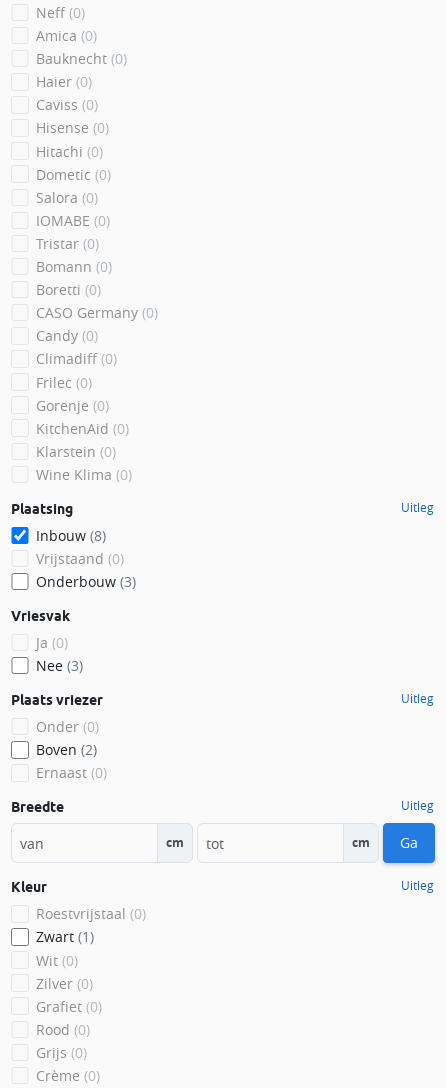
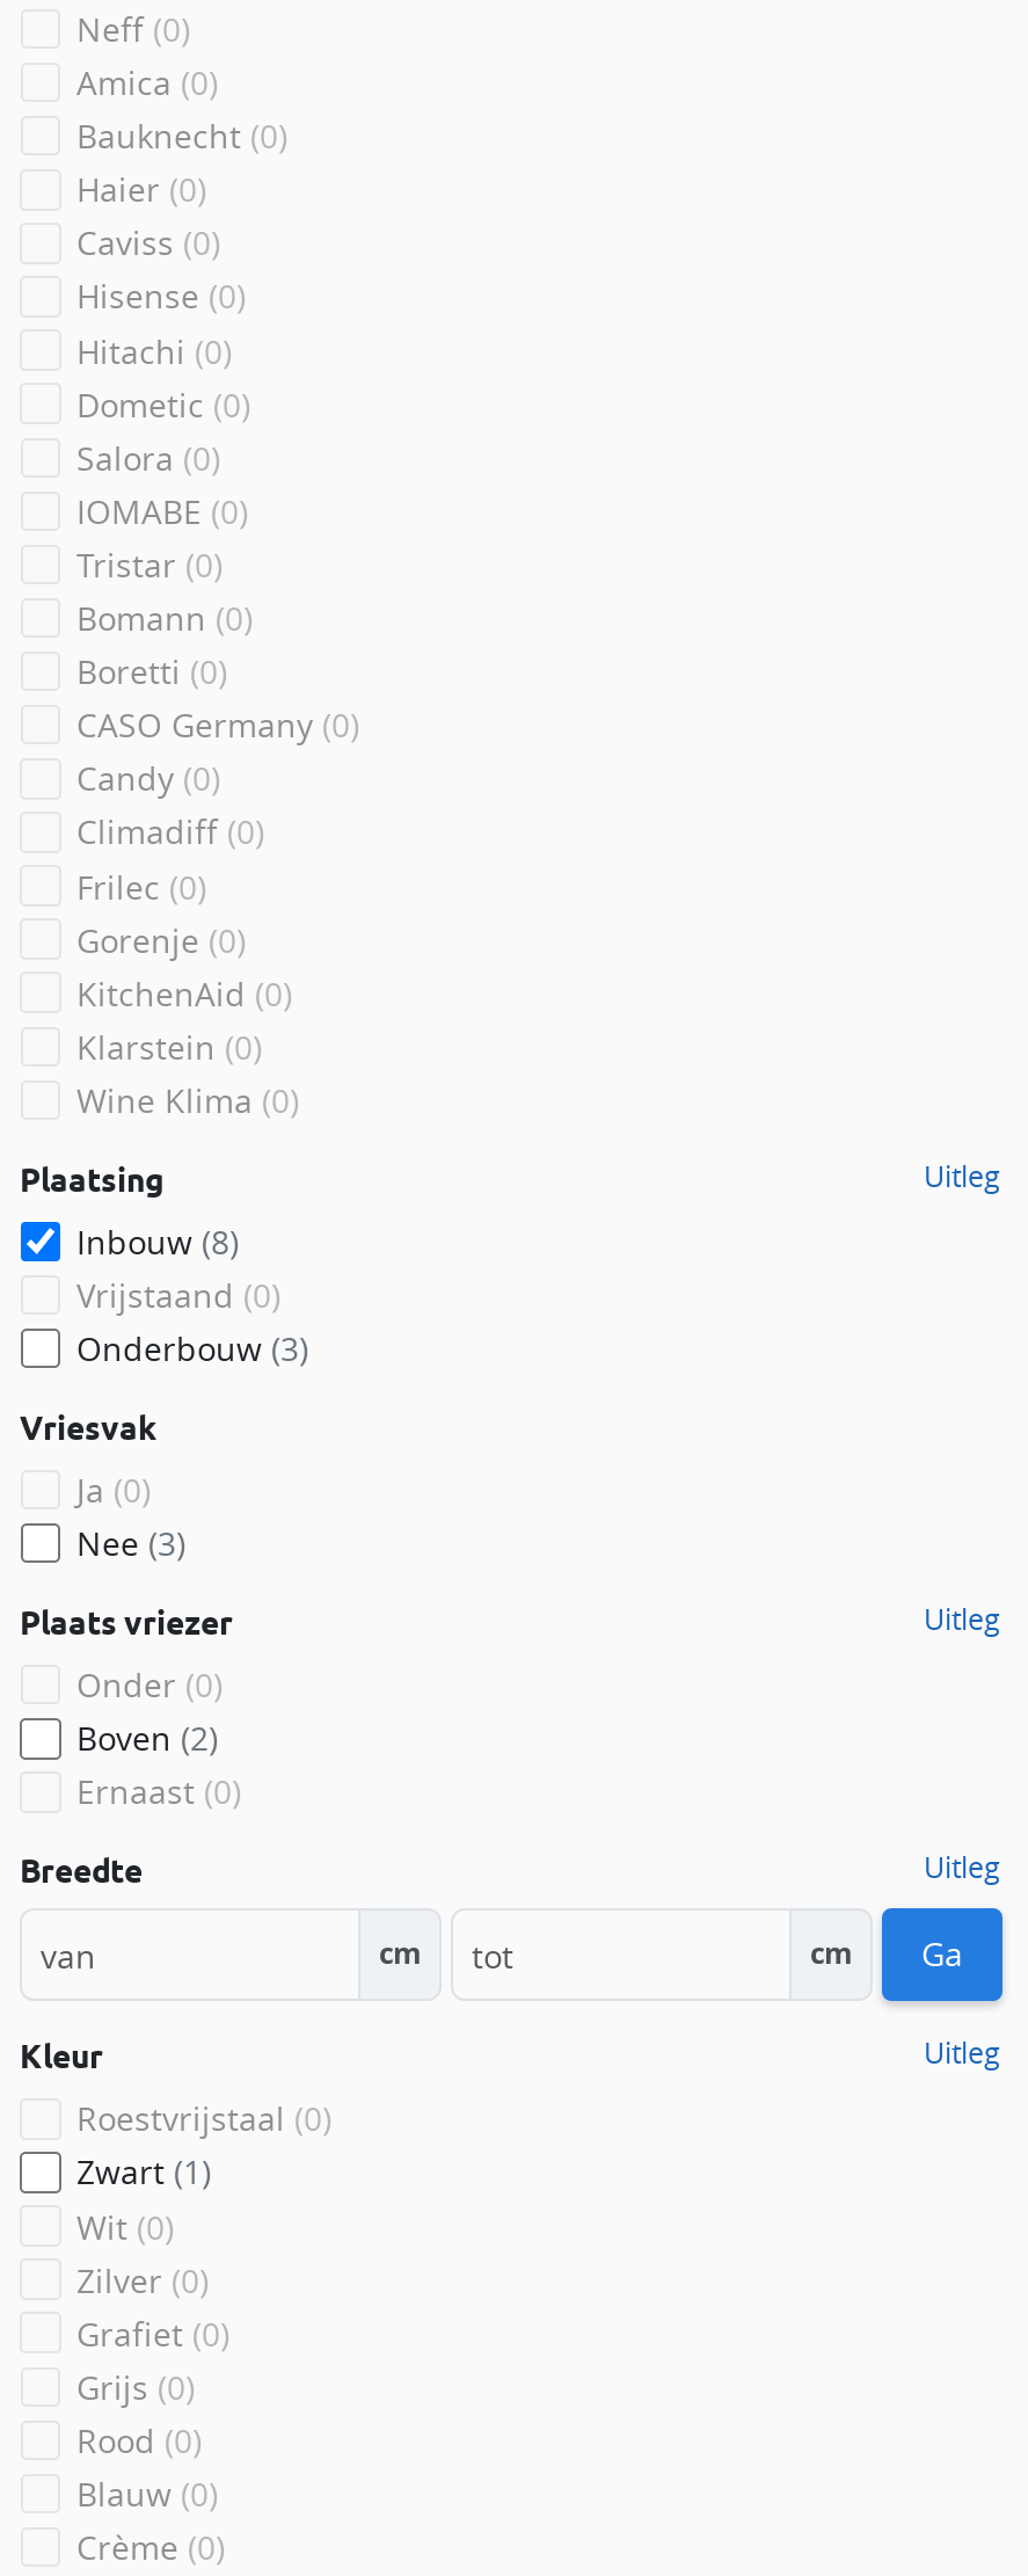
none -> [76,2365,195,2409] Grijs (0)
[35,1043,86,1062] Grijs (0) -> [76,2472,218,2516] Blauw (0)

